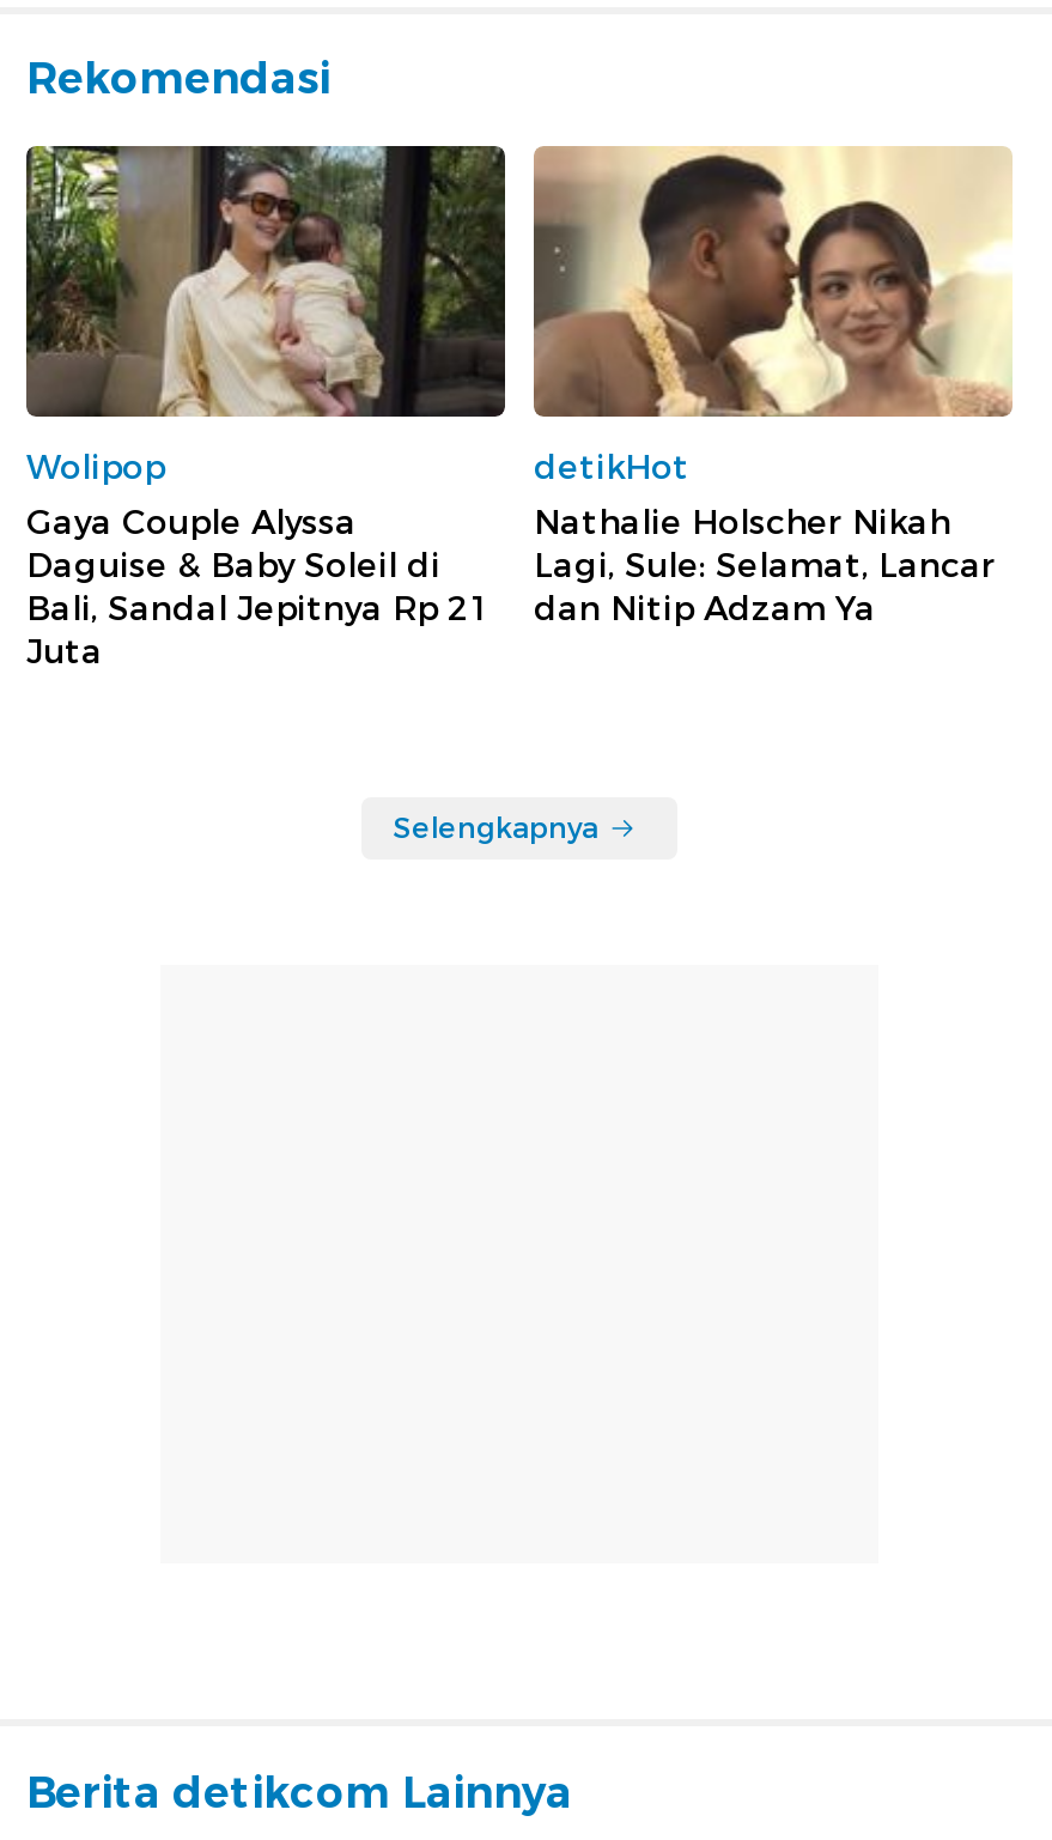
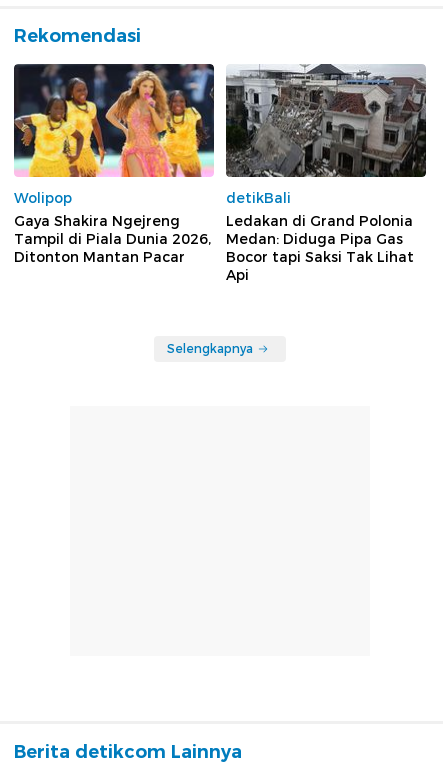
[24,144,996,629] [image] | detikHot | Nathalie Holscher Nikah | Lagi, Sule: Selamat, Lancar | dan Nitip Adzam Ya -> [14,63,414,284] [image] | detikBali | Ledakan di Grand Polonia | Medan: Diduga Pipa Gas | Bocor tapi Saksi Tak Lihat | Api
[531,146,1013,419] [image] -> [225,63,427,178] [image]
[26,500,491,673] Gaya Couple Alyssa | Daguise & Baby Soleil di | Bali, Sandal Jepitnya Rp 21 | Juta -> [14,212,211,266] Gaya Shakira Ngejreng | Tampil di Piala Dunia 2026, | Ditonton Mantan Pacar

